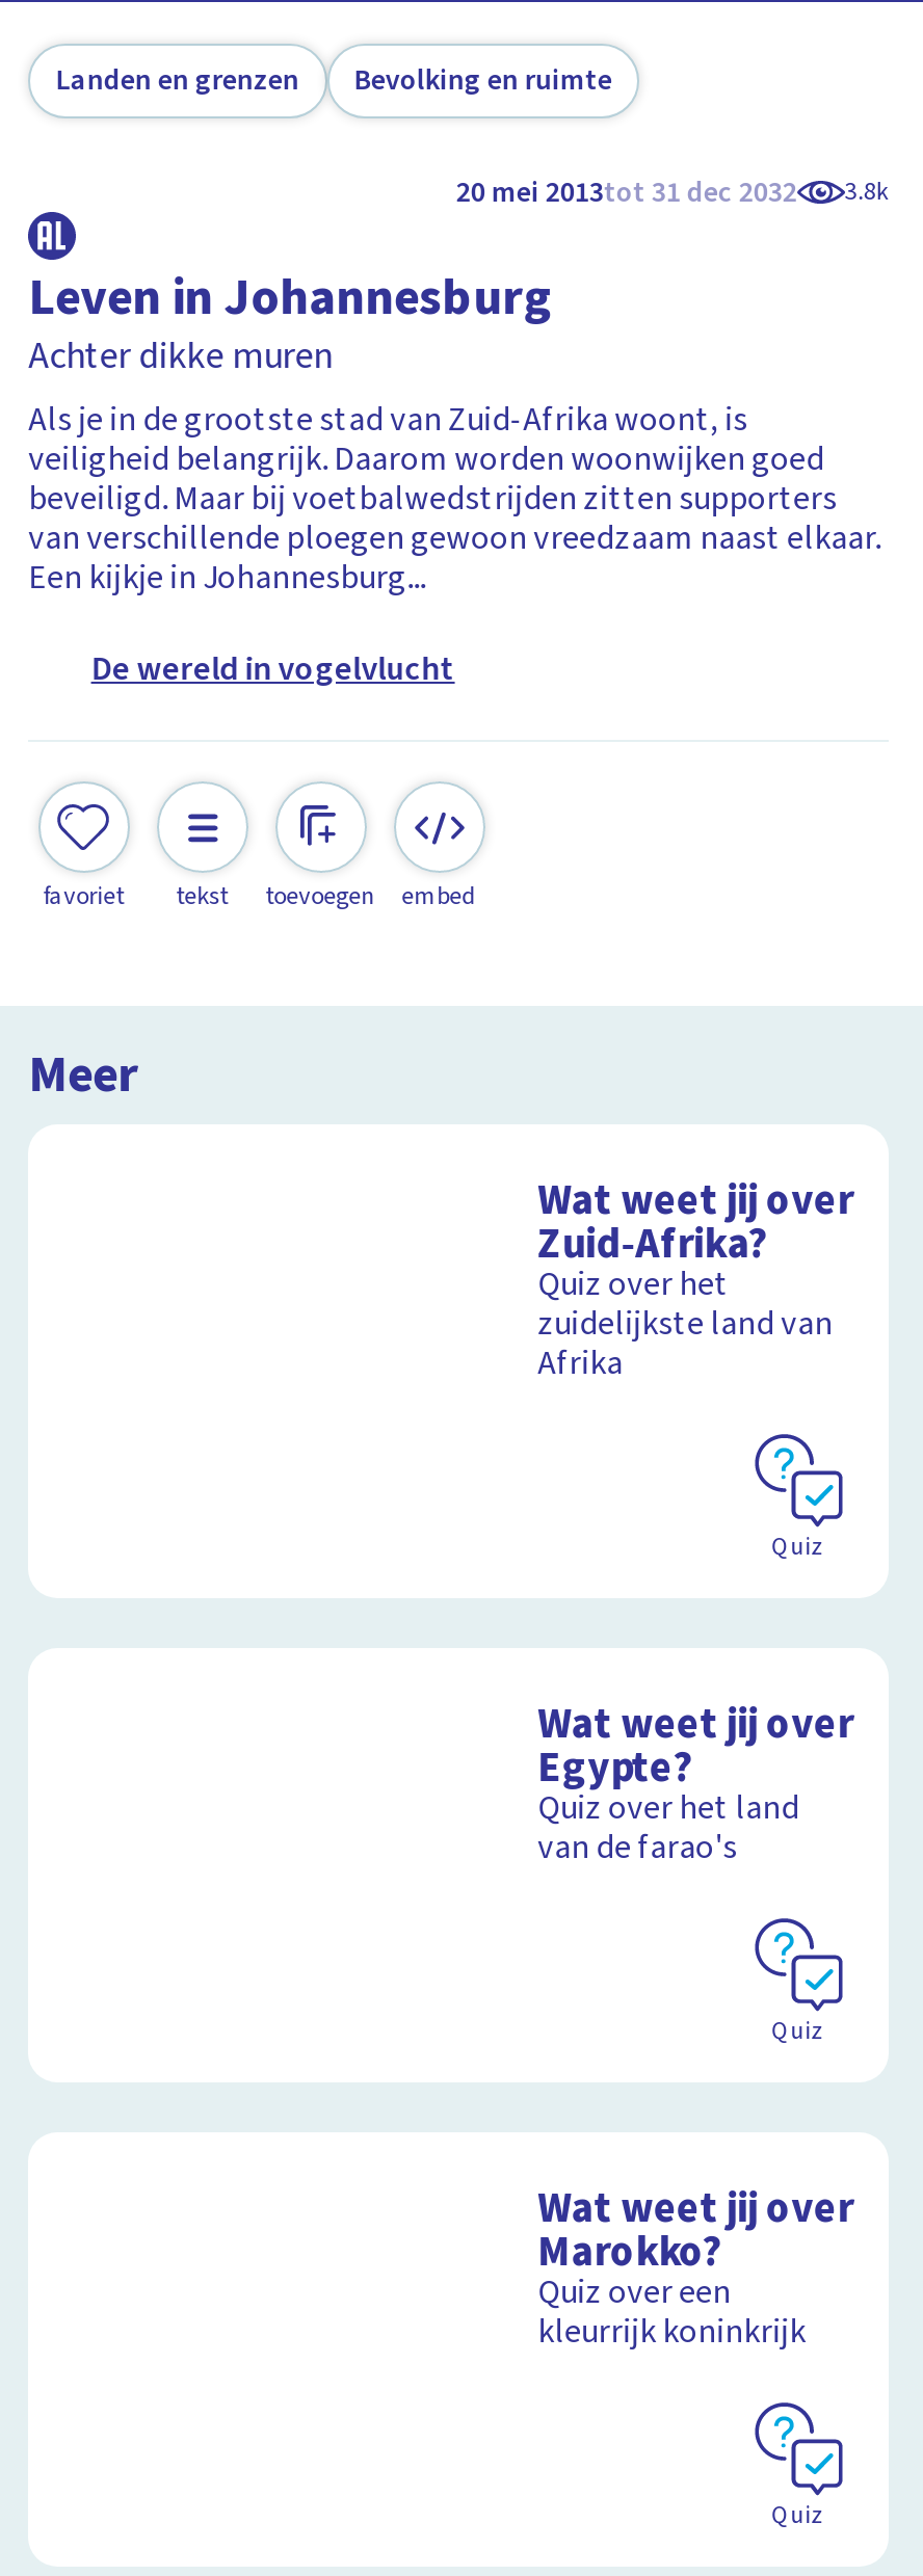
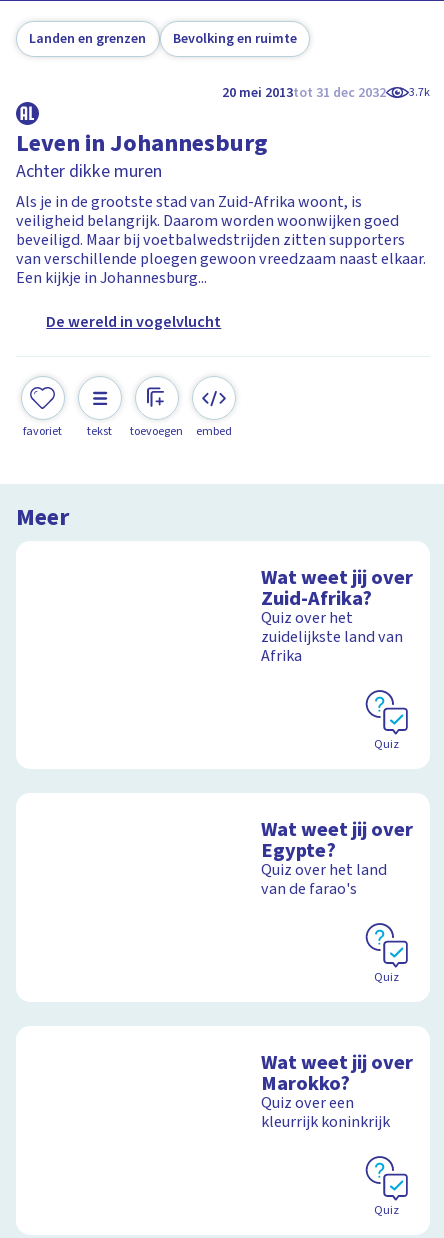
[456,171,888,213] 20 mei 2013tot 31 dec 2032 3.8k -> [222,82,430,102] 20 mei 2013tot 31 dec 2032 3.7k

